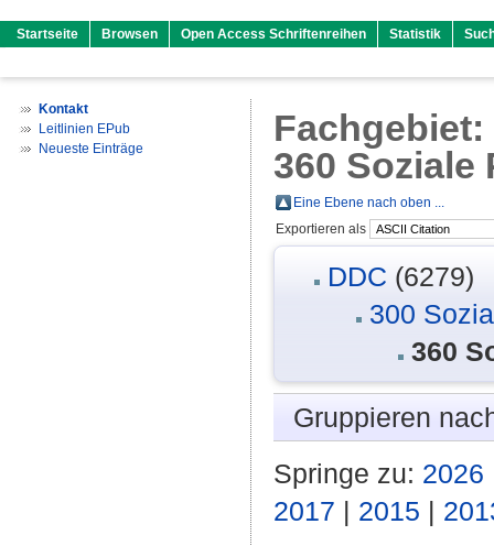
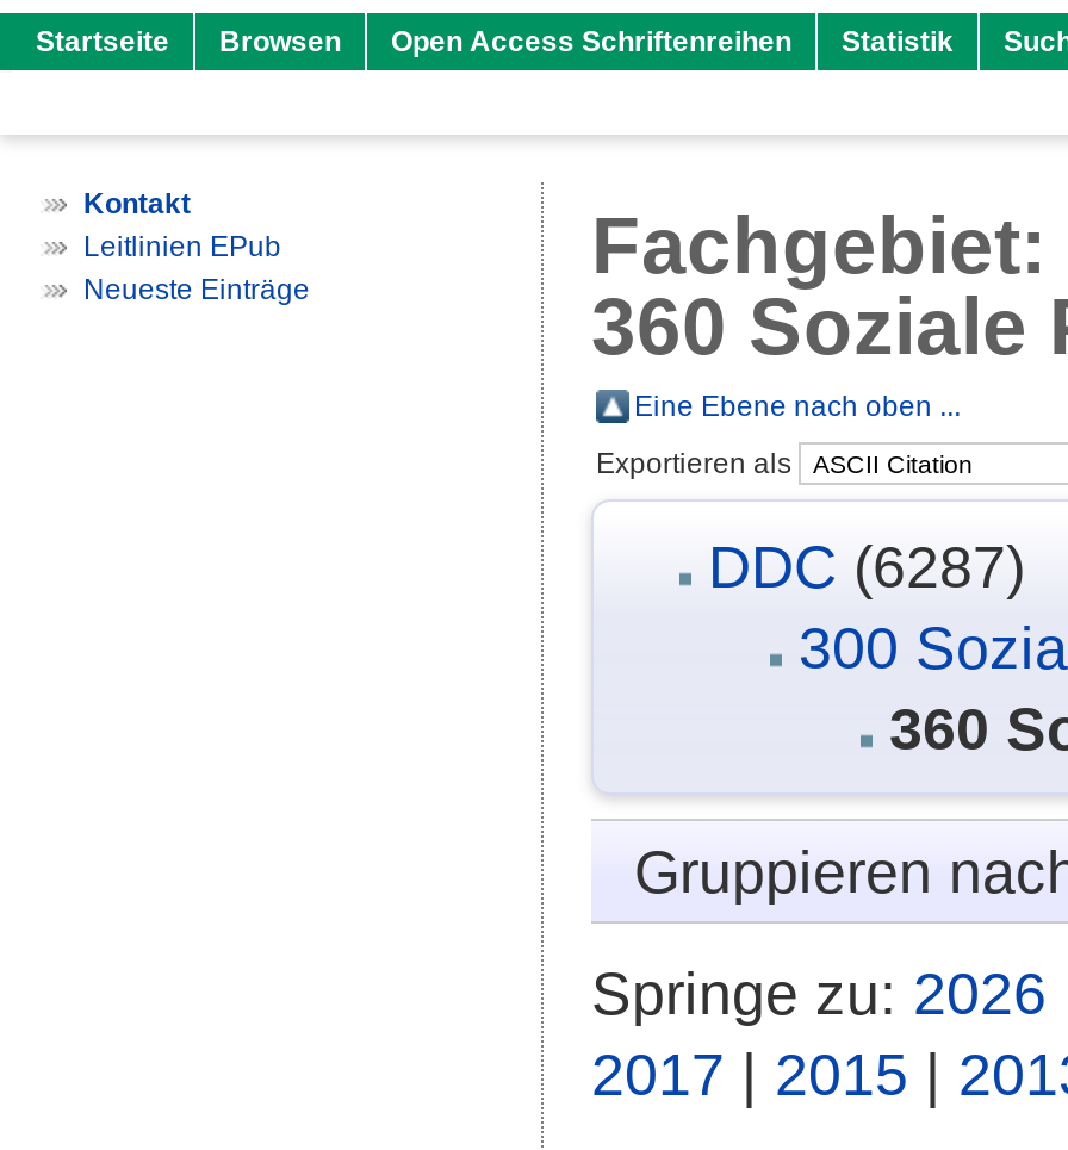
[327,261,474,292] DDC (6279) -> [708,533,1025,599] DDC (6287)

